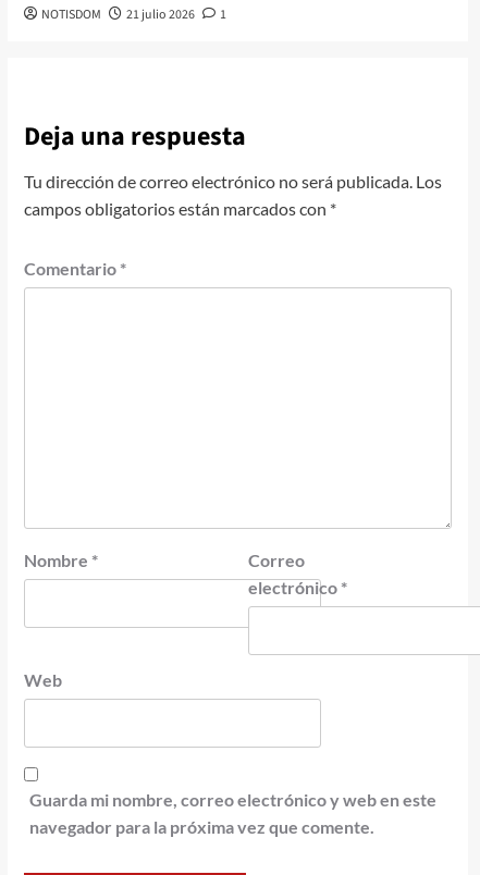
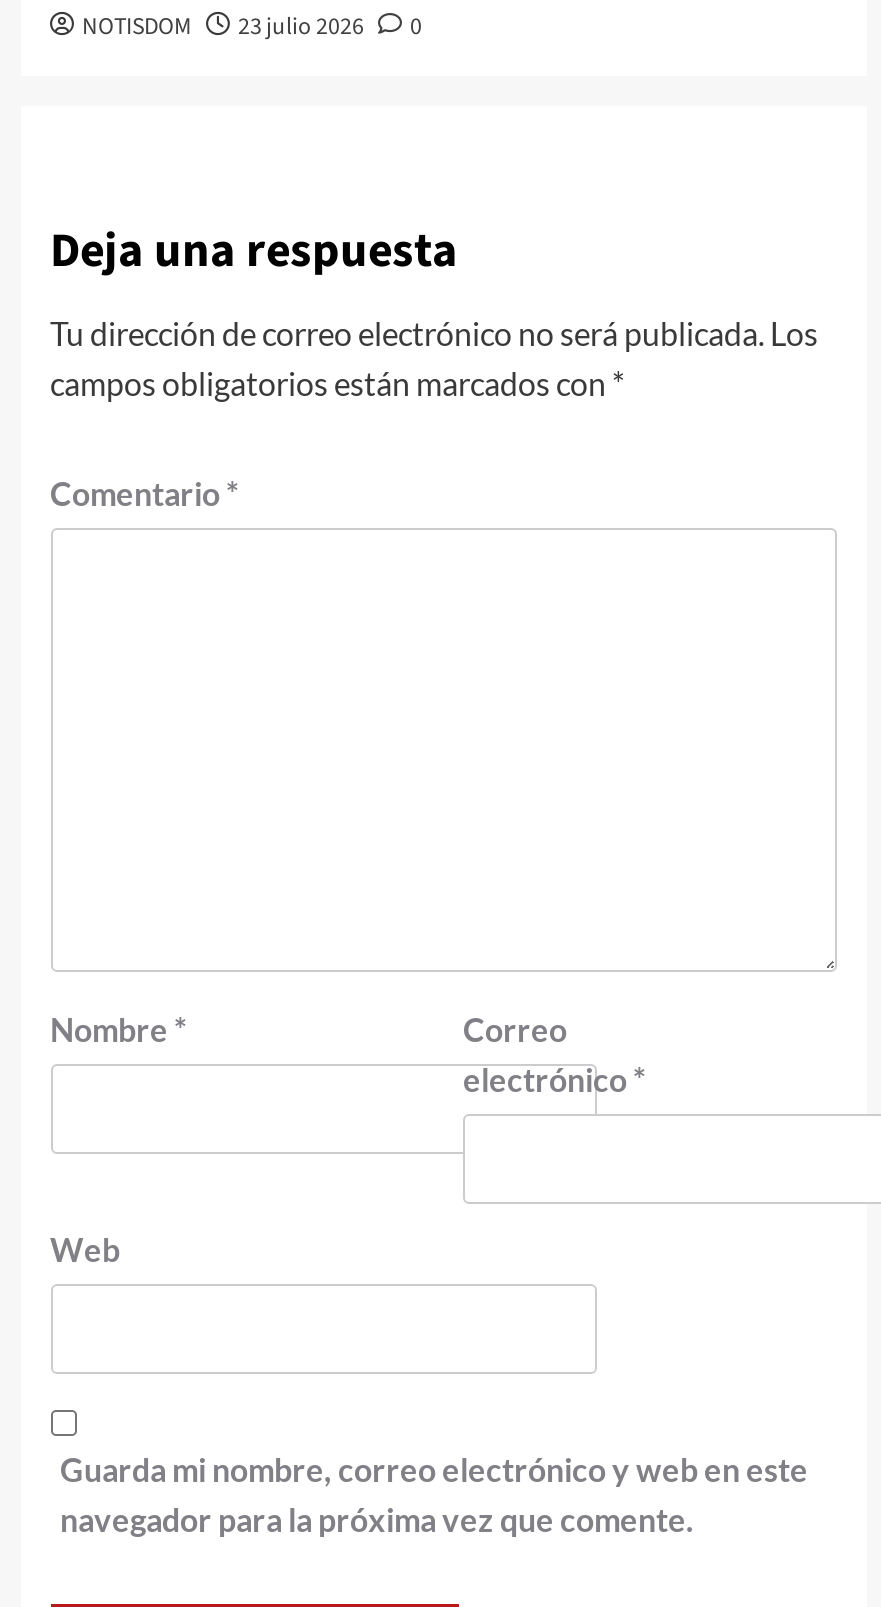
[126,5,194,23] 21 julio 2026 -> [238,9,364,43] 23 julio 2026
[219,5,226,23] 1 -> [410,9,422,43] 0

